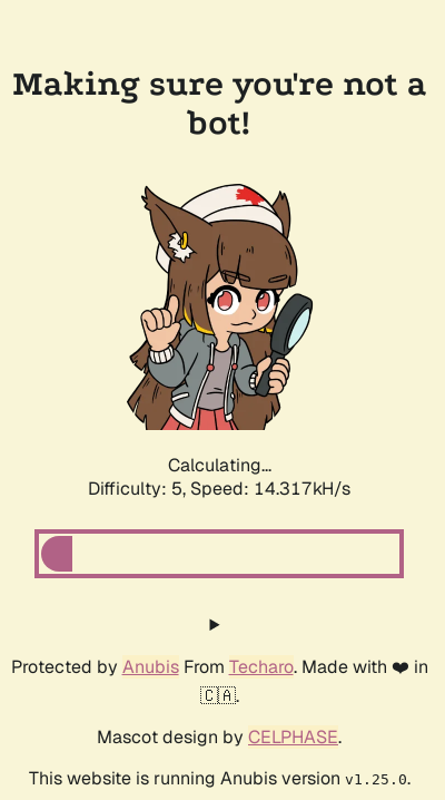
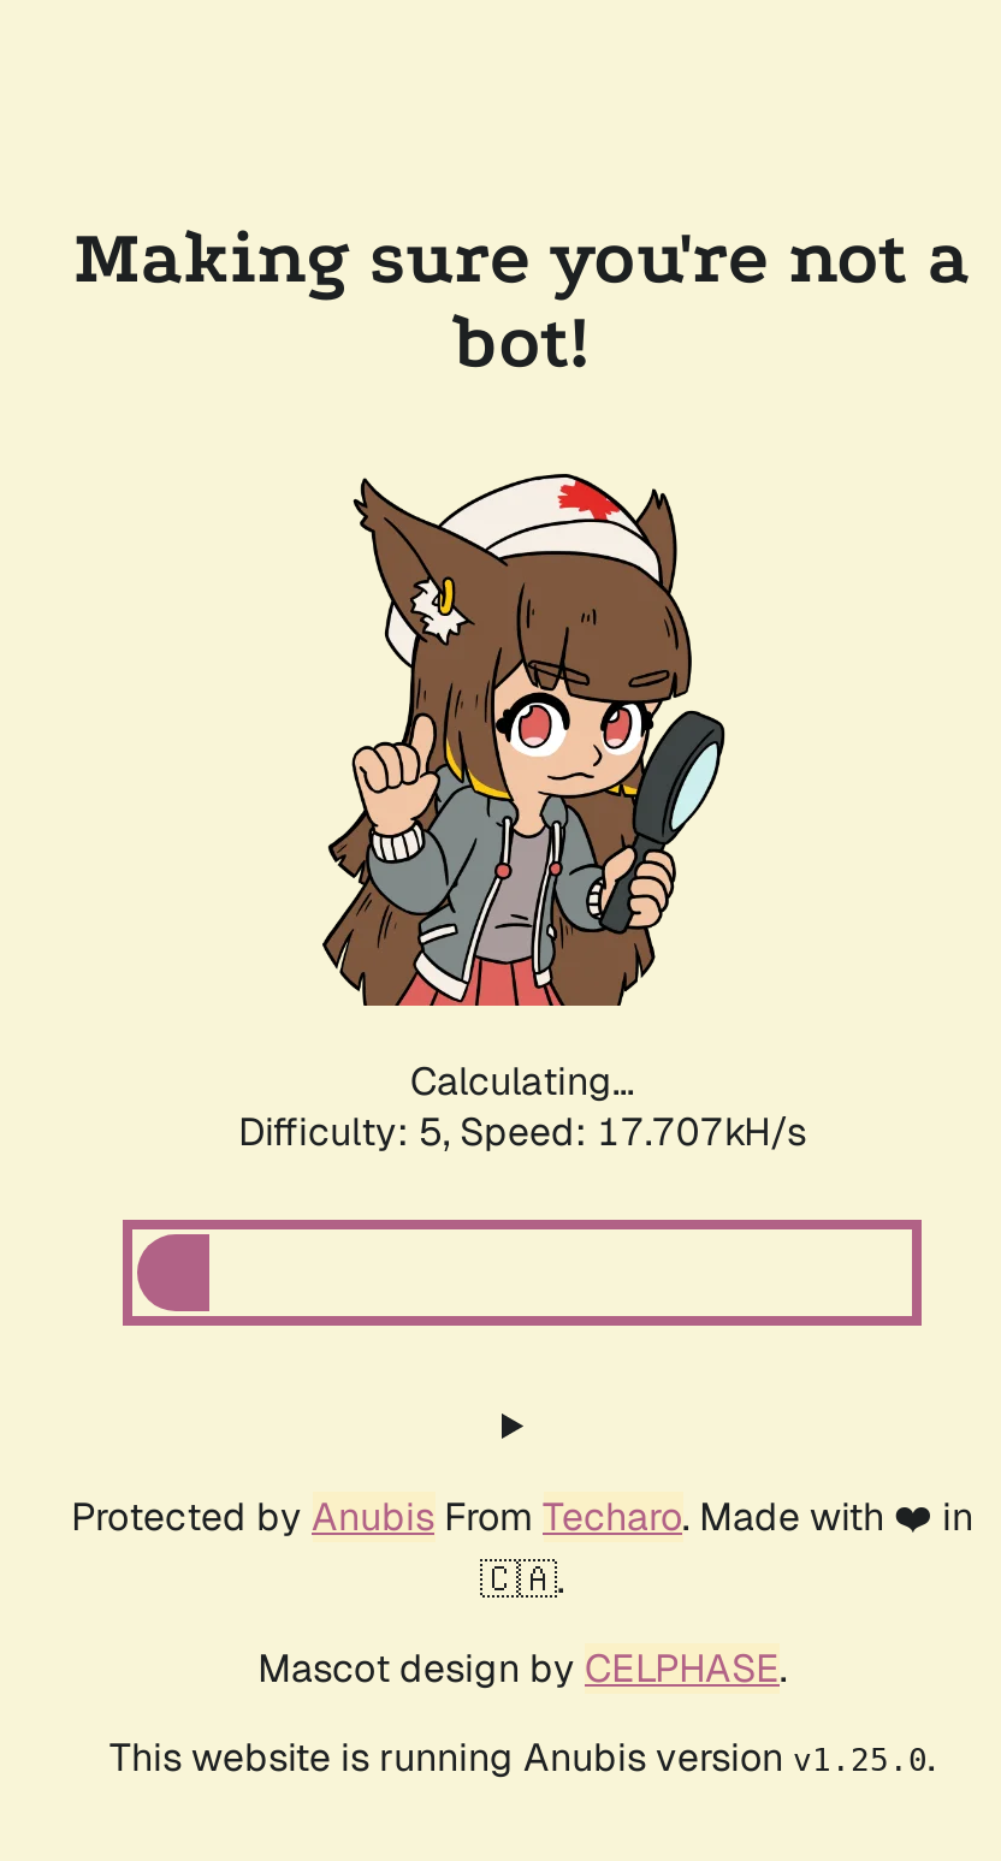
[88,477,350,500] Difficulty: 5, Speed: 14.317kH/s -> [238,1107,806,1157] Difficulty: 5, Speed: 17.707kH/s

